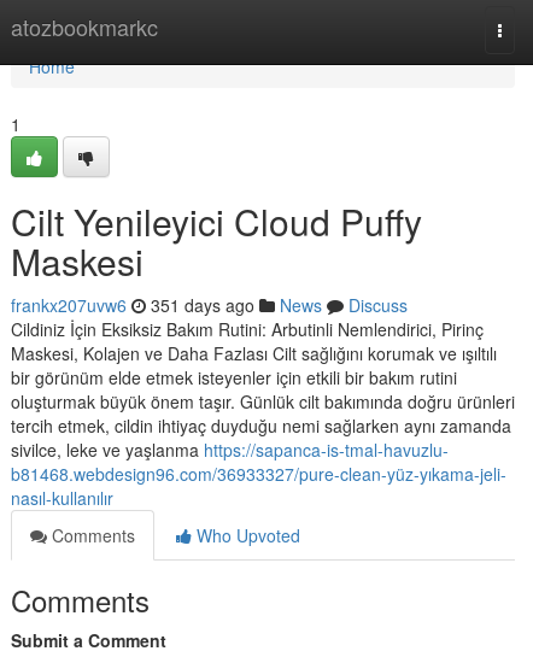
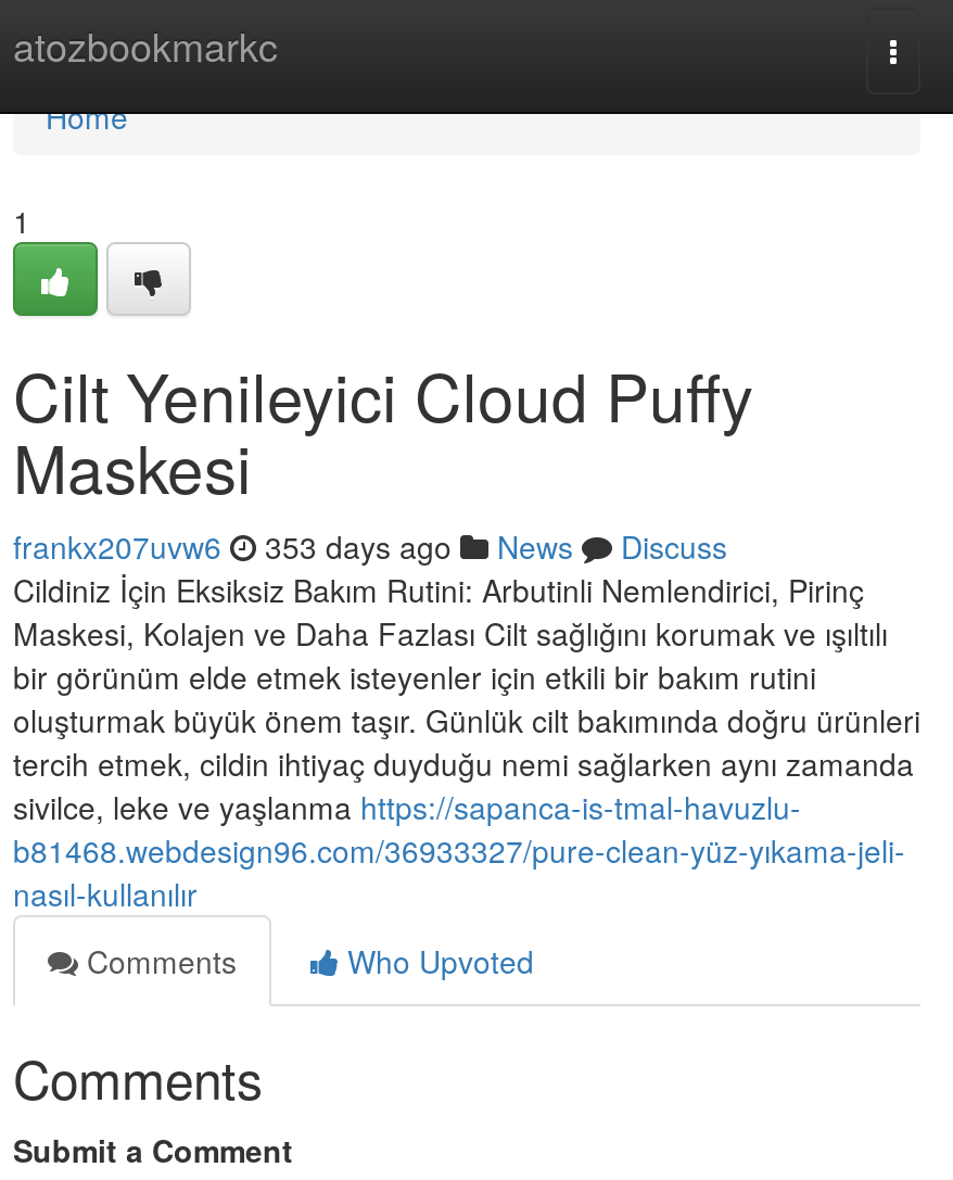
[11,293,408,317] frankx207uvw6 351 days ago News Discuss -> [13,524,727,568] frankx207uvw6 353 days ago News Discuss

